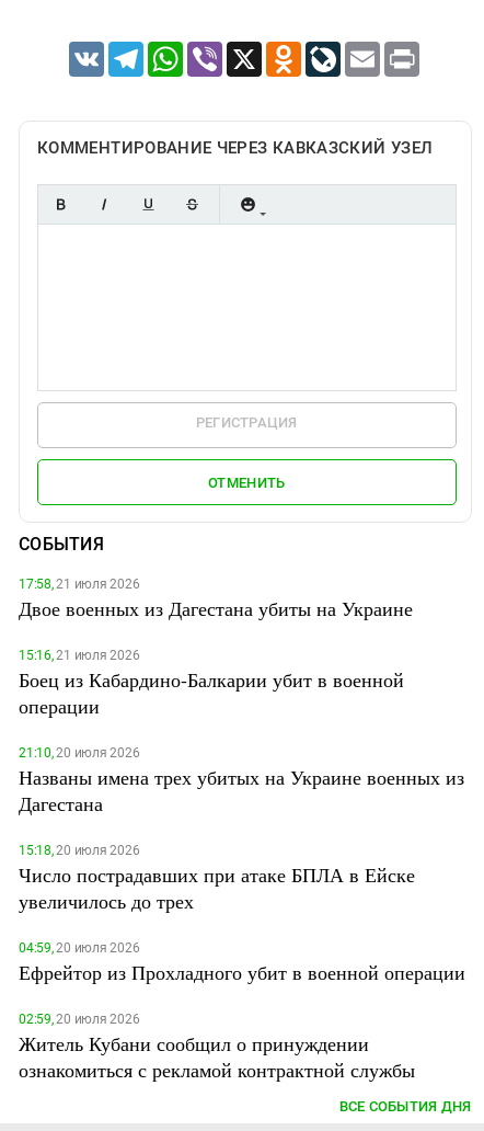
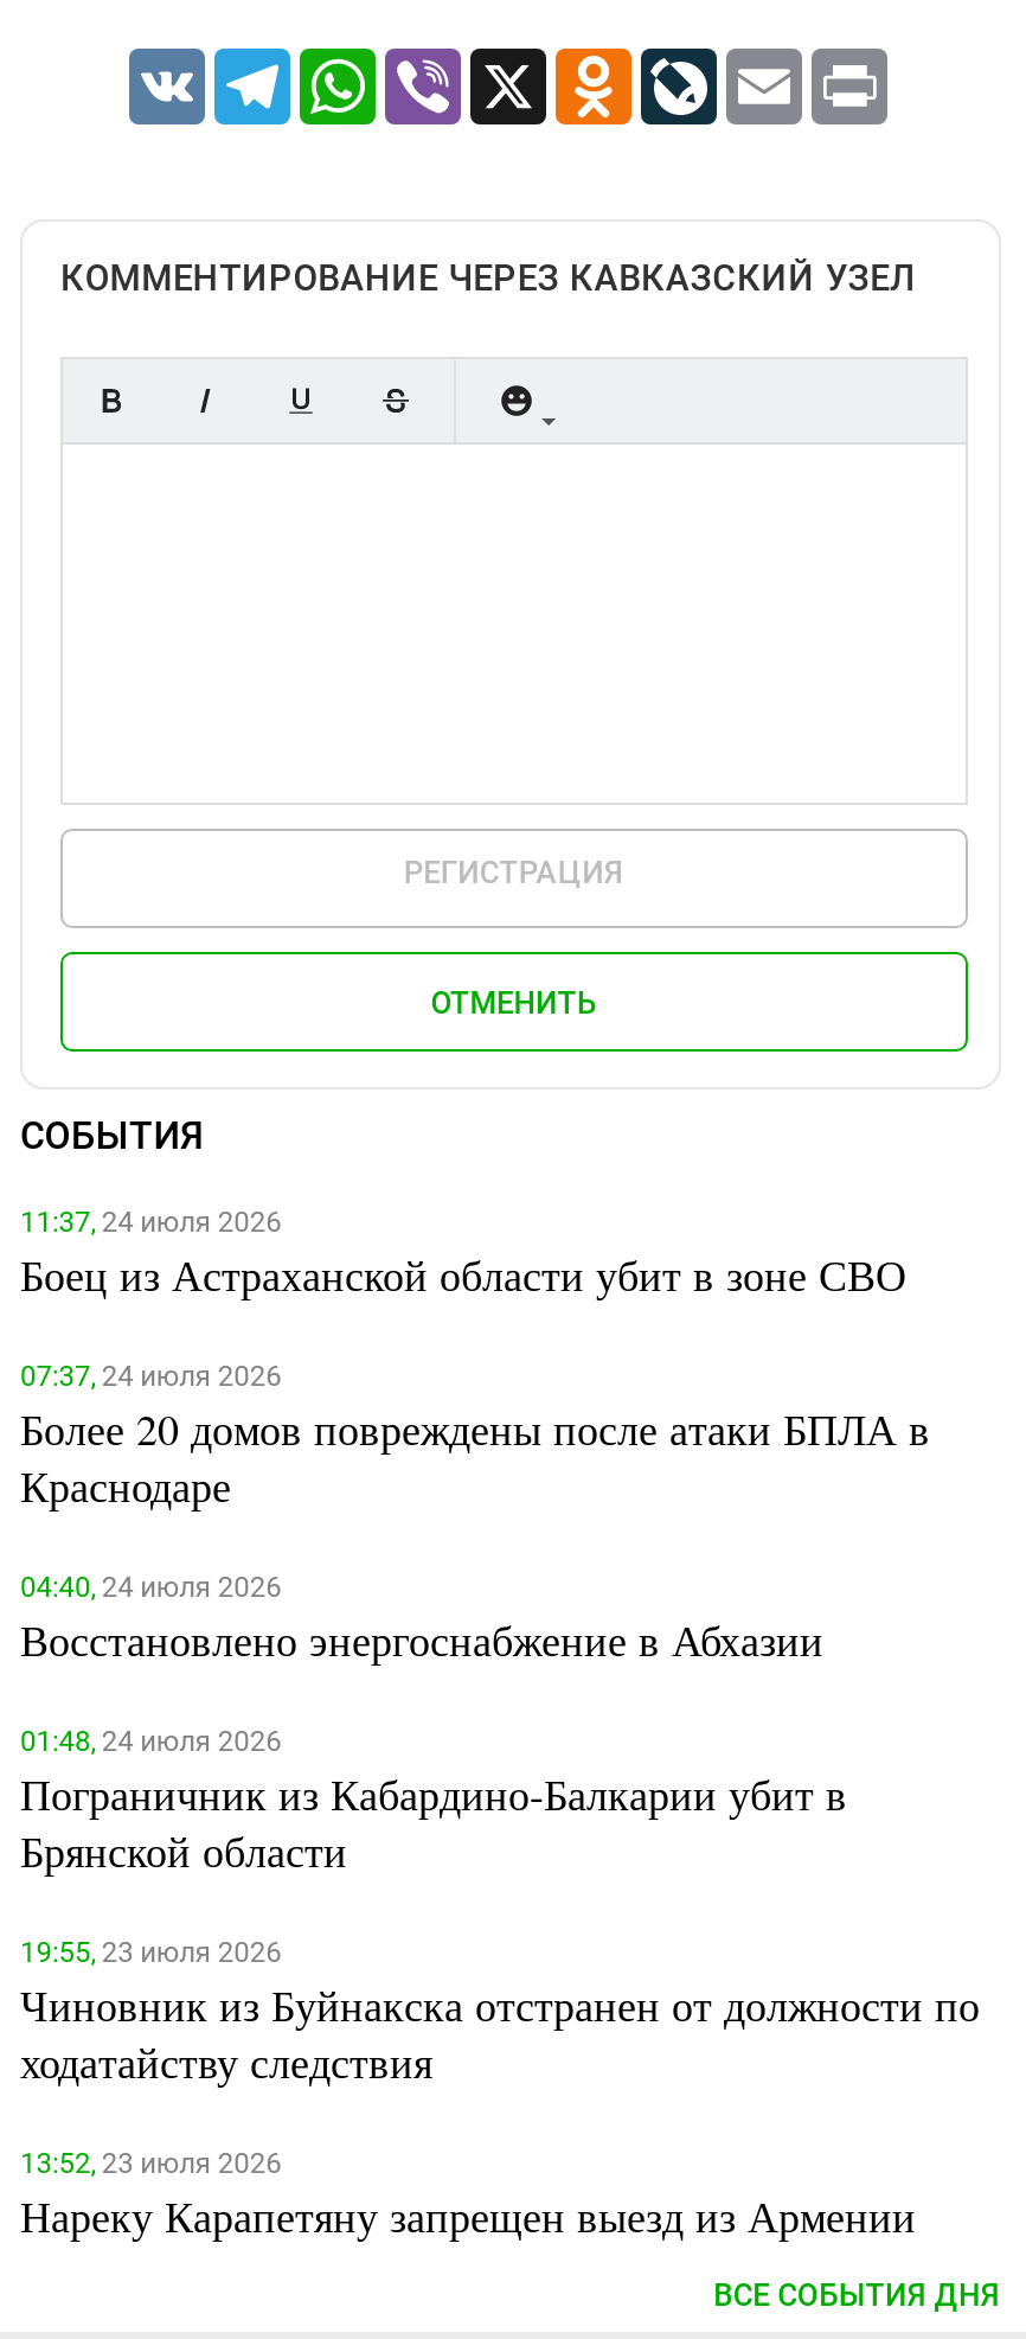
[19,577,413,622] 17:58, 21 июля 2026 | Двое военных из Дагестана убиты на Украине -> [20,1207,906,1304] 11:37, 24 июля 2026 | Боец из Астраханской области убит в зоне СВО
[19,648,404,719] 15:16, 21 июля 2026 | Боец из Кабардино-Балкарии убит в военной | операции -> [20,1361,930,1515] 07:37, 24 июля 2026 | Более 20 домов повреждены после атаки БПЛА в | Краснодаре
[19,746,464,817] 21:10, 20 июля 2026 | Названы имена трех убитых на Украине военных из | Дагестана -> [20,1572,823,1669] 04:40, 24 июля 2026 | Восстановлено энергоснабжение в Абхазии
[19,843,415,915] 15:18, 20 июля 2026 | Число пострадавших при атаке БПЛА в Ейске | увеличилось до трех -> [20,1726,847,1880] 01:48, 24 июля 2026 | Пограничник из Кабардино-Балкарии убит в | Брянской области
[19,941,465,986] 04:59, 20 июля 2026 | Ефрейтор из Прохладного убит в военной операции -> [20,1937,980,2091] 19:55, 23 июля 2026 | Чиновник из Буйнакска отстранен от должности по | ходатайству следствия
[19,1012,415,1083] 02:59, 20 июля 2026 | Житель Кубани сообщил о принуждении | ознакомиться с рекламой контрактной службы -> [20,2148,916,2245] 13:52, 23 июля 2026 | Нареку Карапетяну запрещен выезд из Армении

